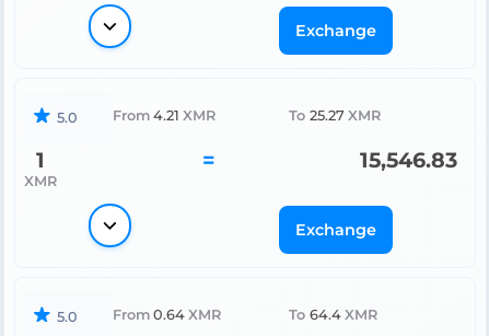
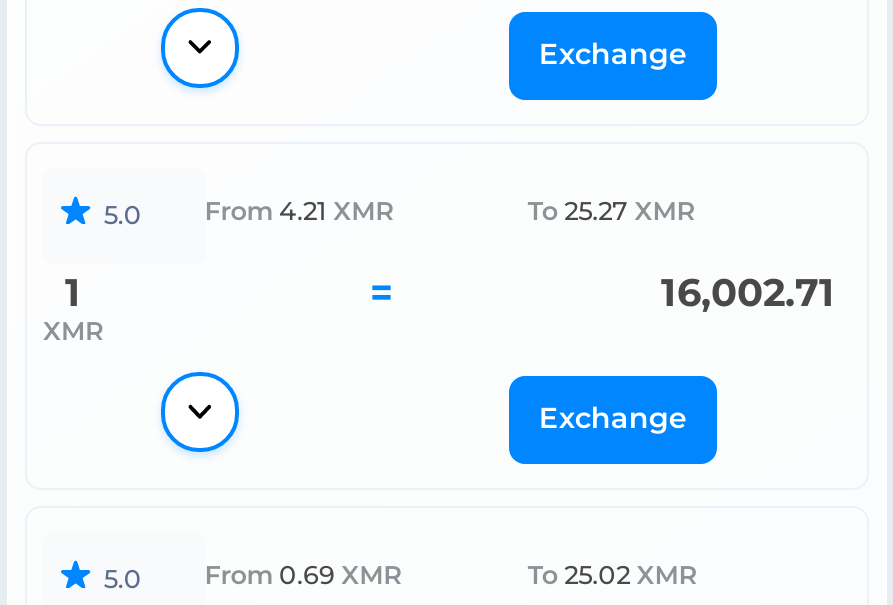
[360,147,457,173] 15,546.83 -> [661,267,835,315] 16,002.71
[112,307,221,323] From 0.64 XMR -> [205,560,401,590] From 0.69 XMR
[289,307,377,323] To 64.4 XMR -> [528,560,697,590] To 25.02 XMR

